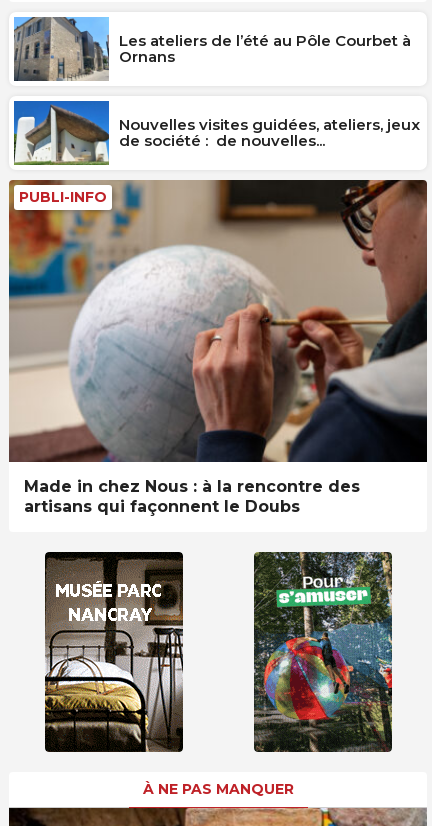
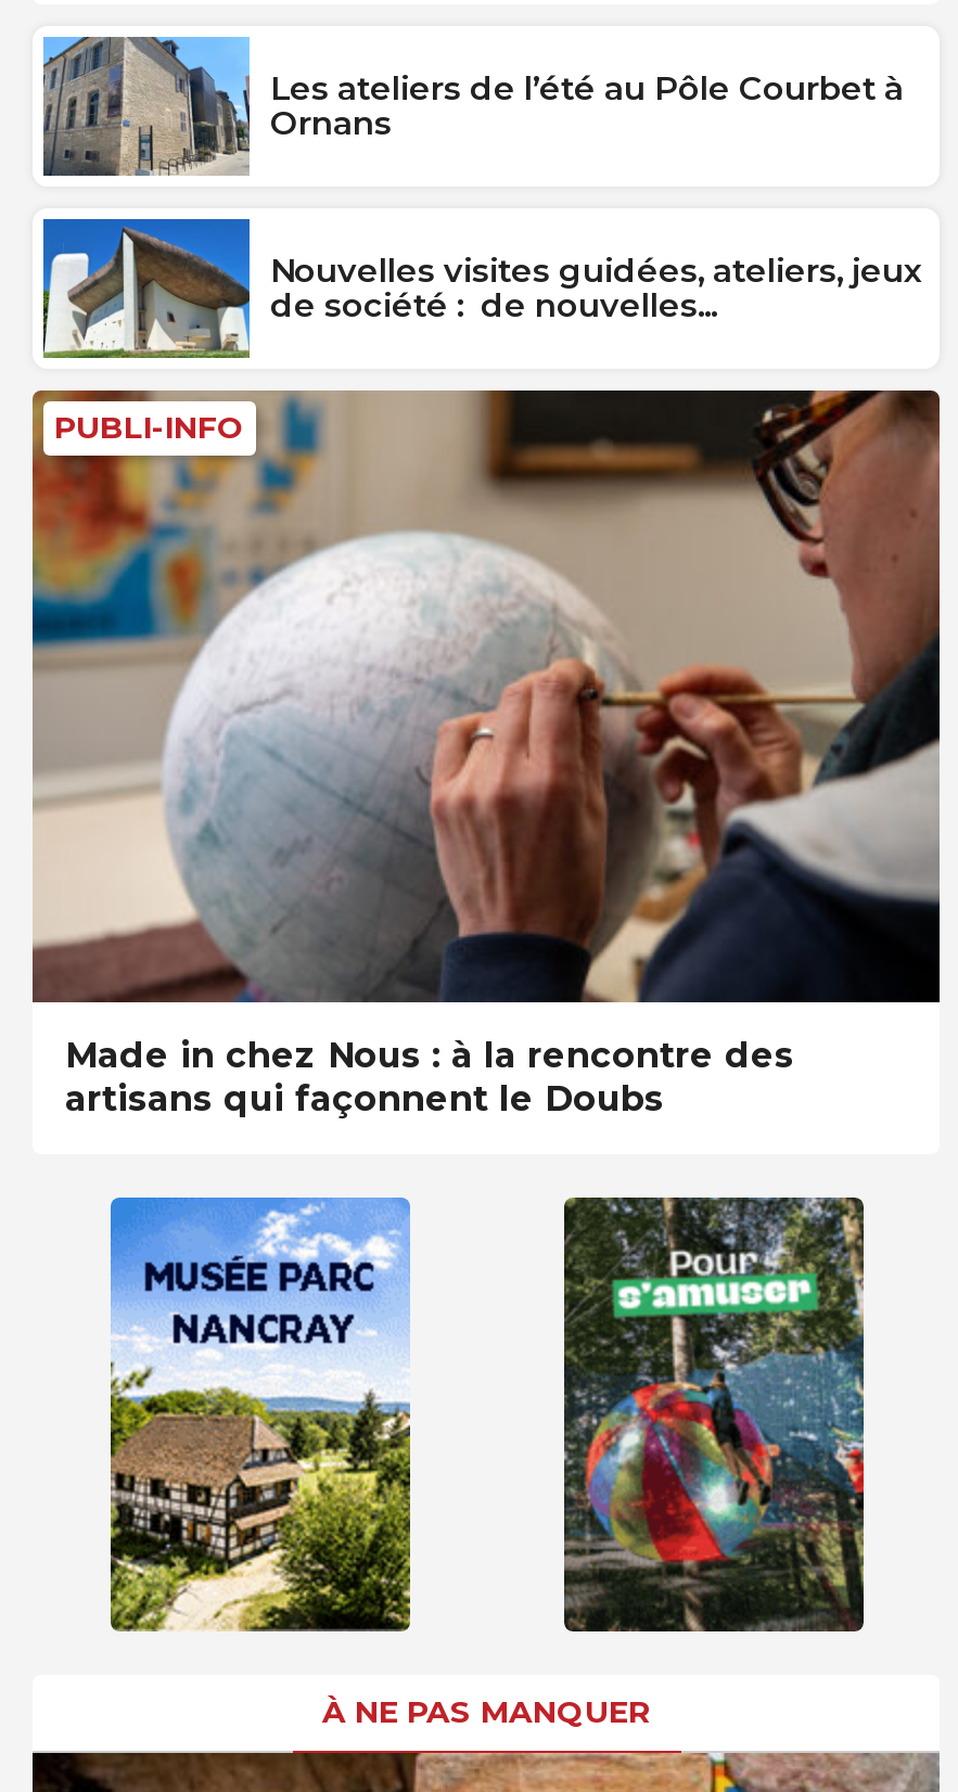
[44,551,184,753] [image] -> [108,1195,412,1634] [image]

